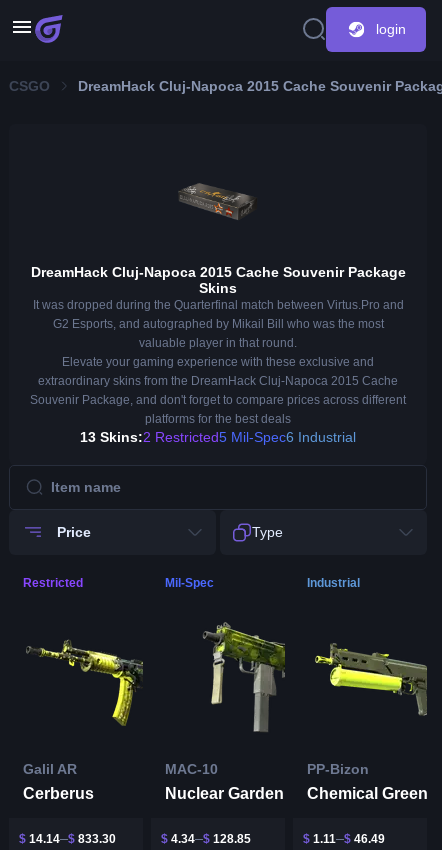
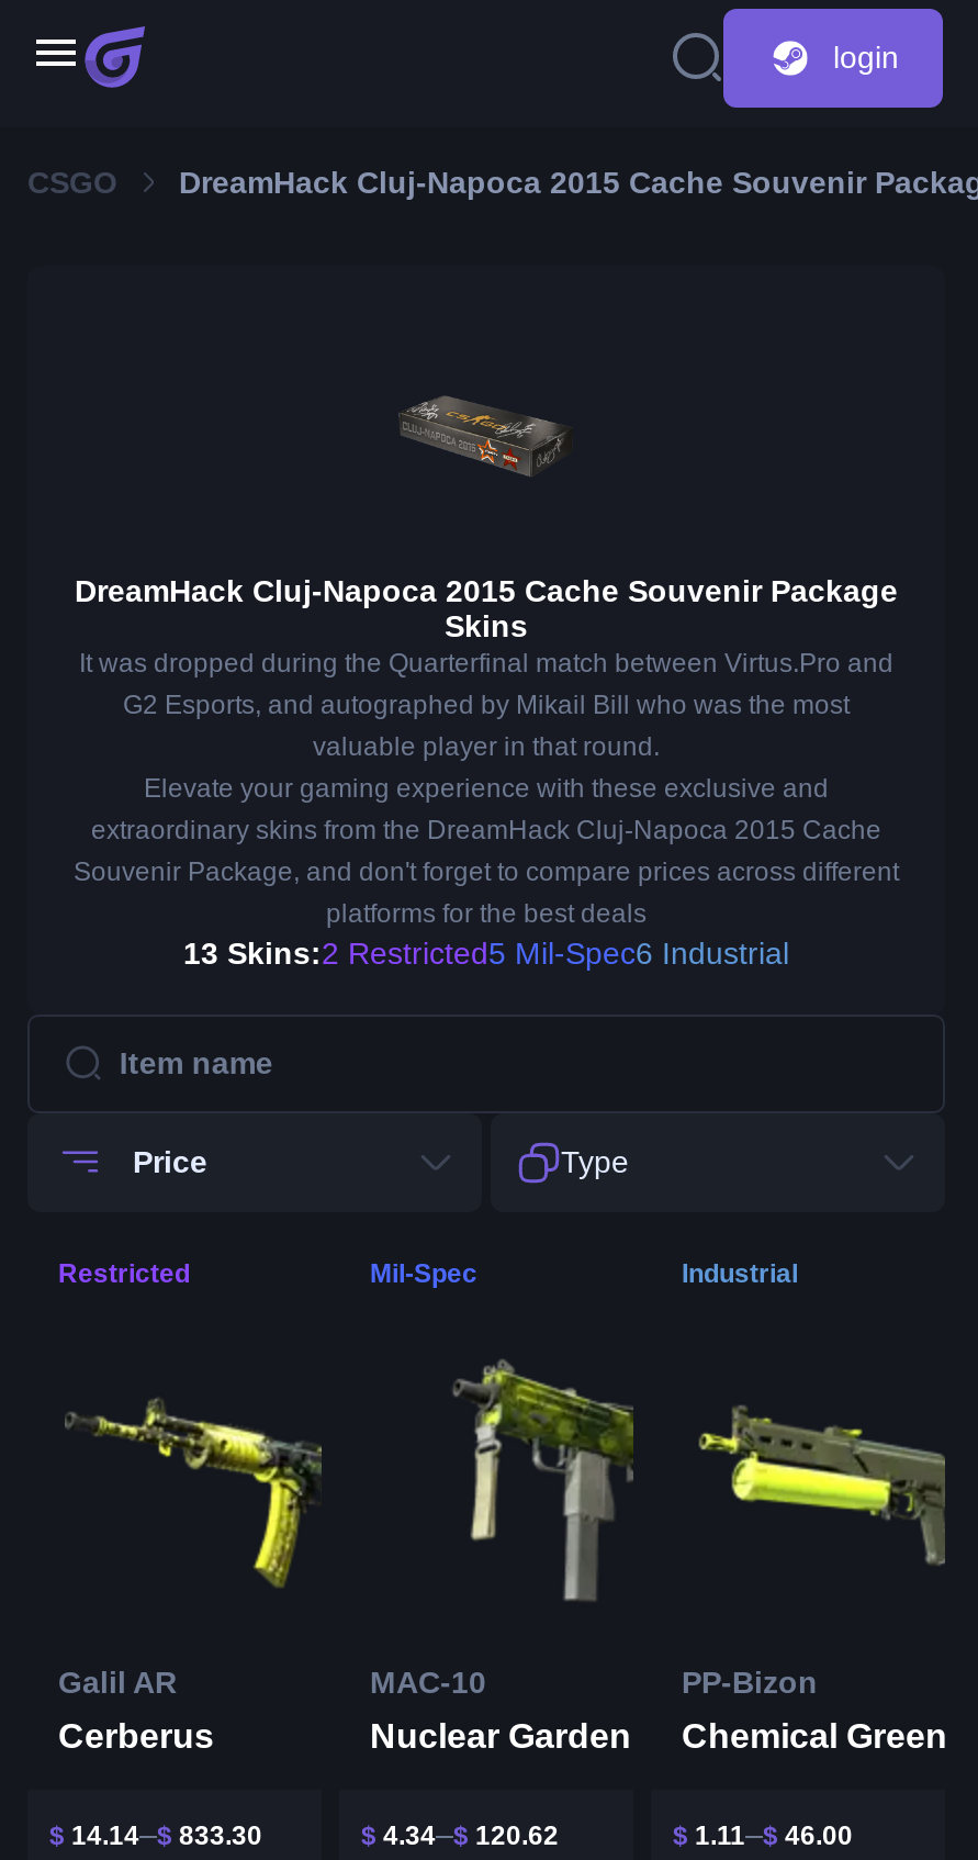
[161,832,251,846] $4.34 $128.85 -> [361,1821,559,1852] $4.34 $120.62
[303,832,385,846] $1.11 $46.49 -> [673,1821,853,1852] $1.11 $46.00

